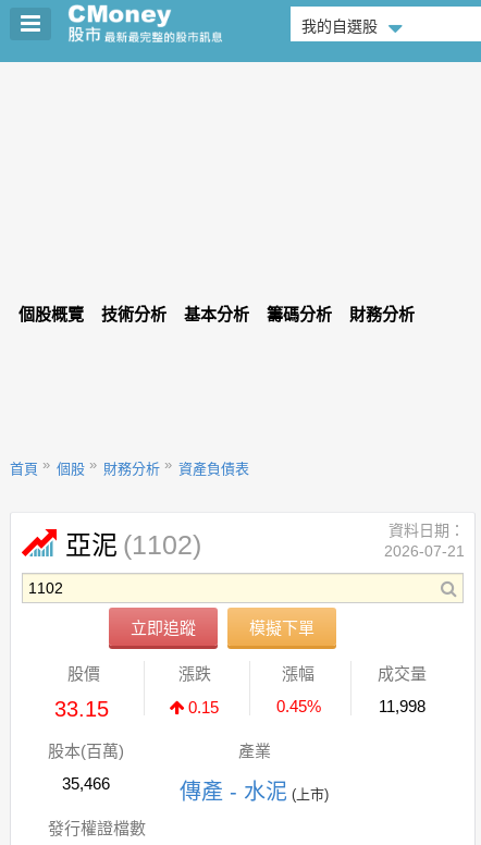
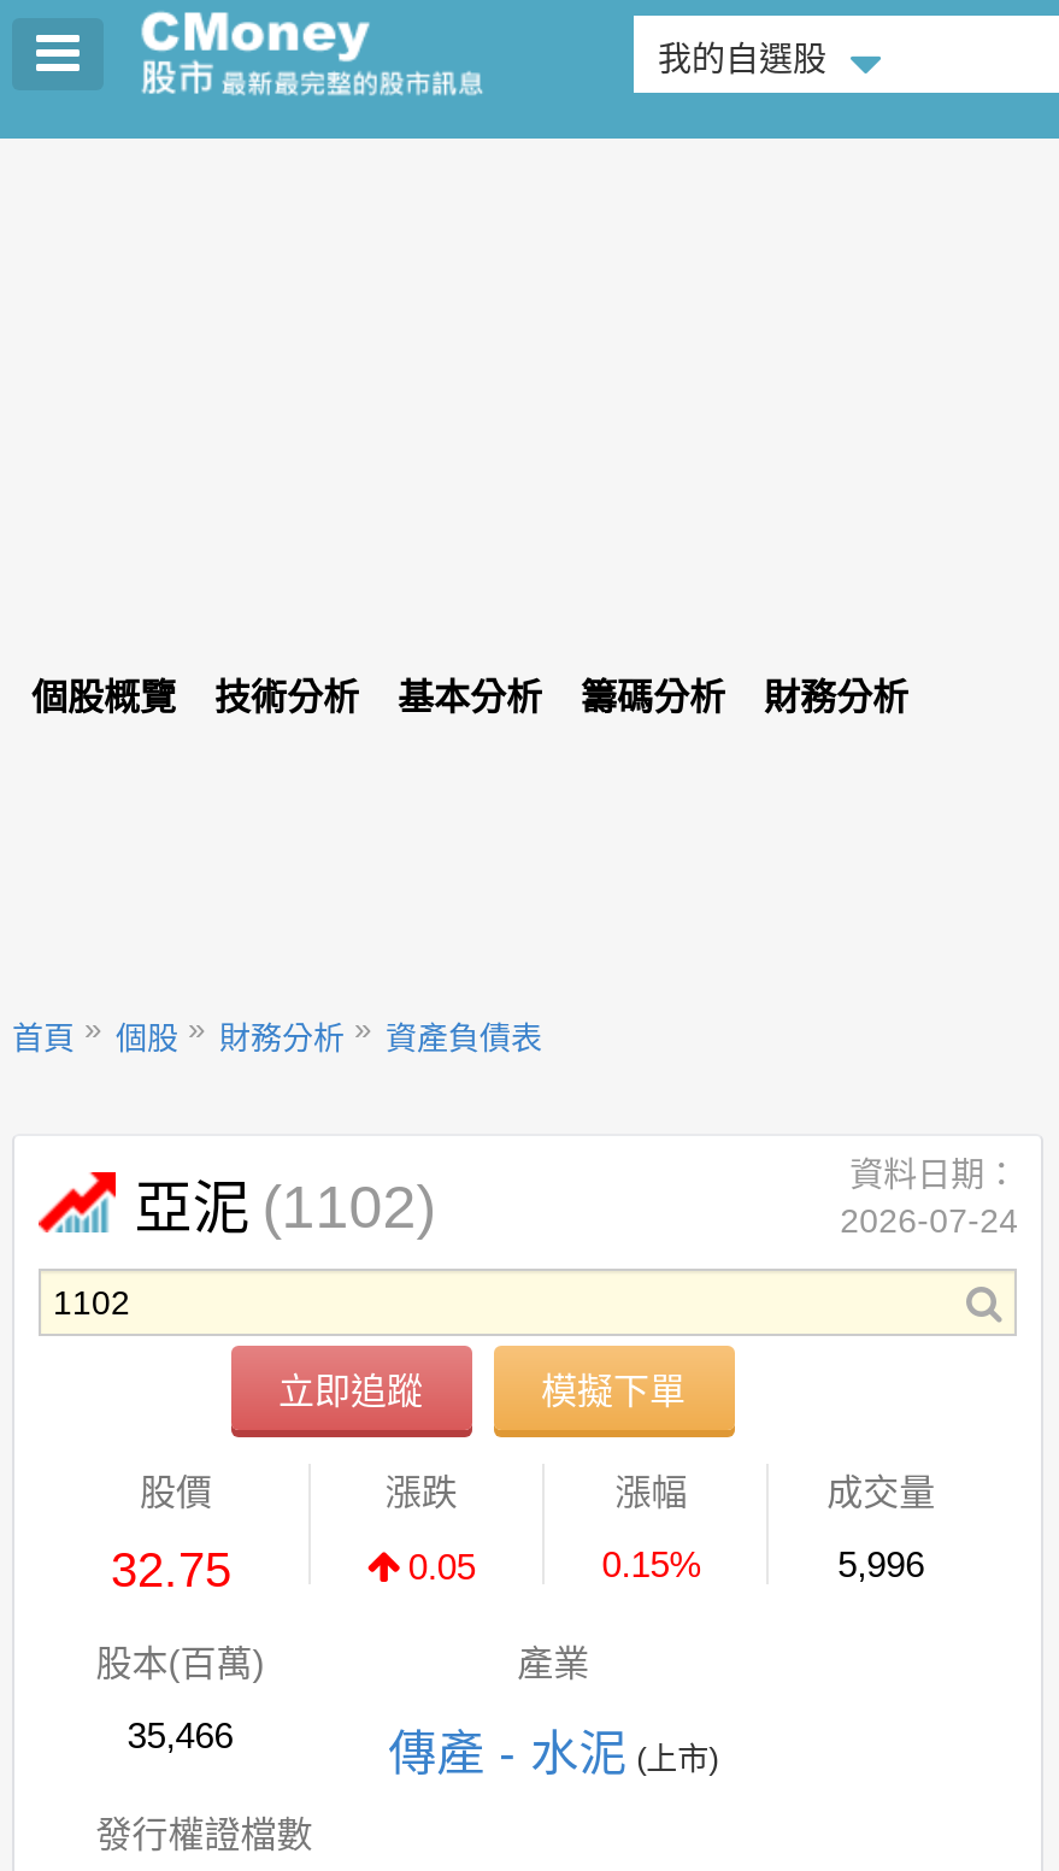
[384,542,464,560] 2026-07-21 -> [840,1202,1019,1240] 2026-07-24
[54,696,109,720] 33.15 -> [111,1542,231,1595] 32.75
[189,697,219,716] 0.15 -> [408,1545,476,1585] 0.05
[276,696,321,715] 0.45% -> [602,1542,701,1583] 0.15%
[379,696,426,715] 11,998 -> [838,1542,924,1583] 5,996

